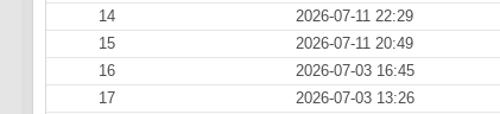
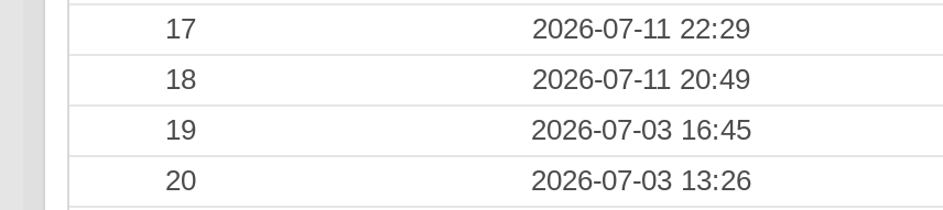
[98,7,115,25] 14 -> [165,12,196,45] 17
[98,34,115,52] 15 -> [165,63,196,96] 18
[98,62,115,80] 16 -> [165,113,196,146] 19
[98,89,115,107] 17 -> [165,164,196,197] 20

